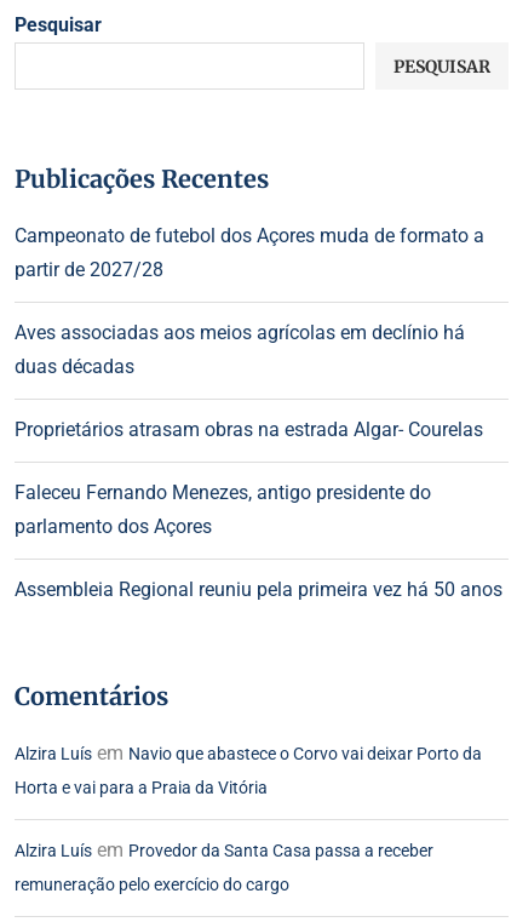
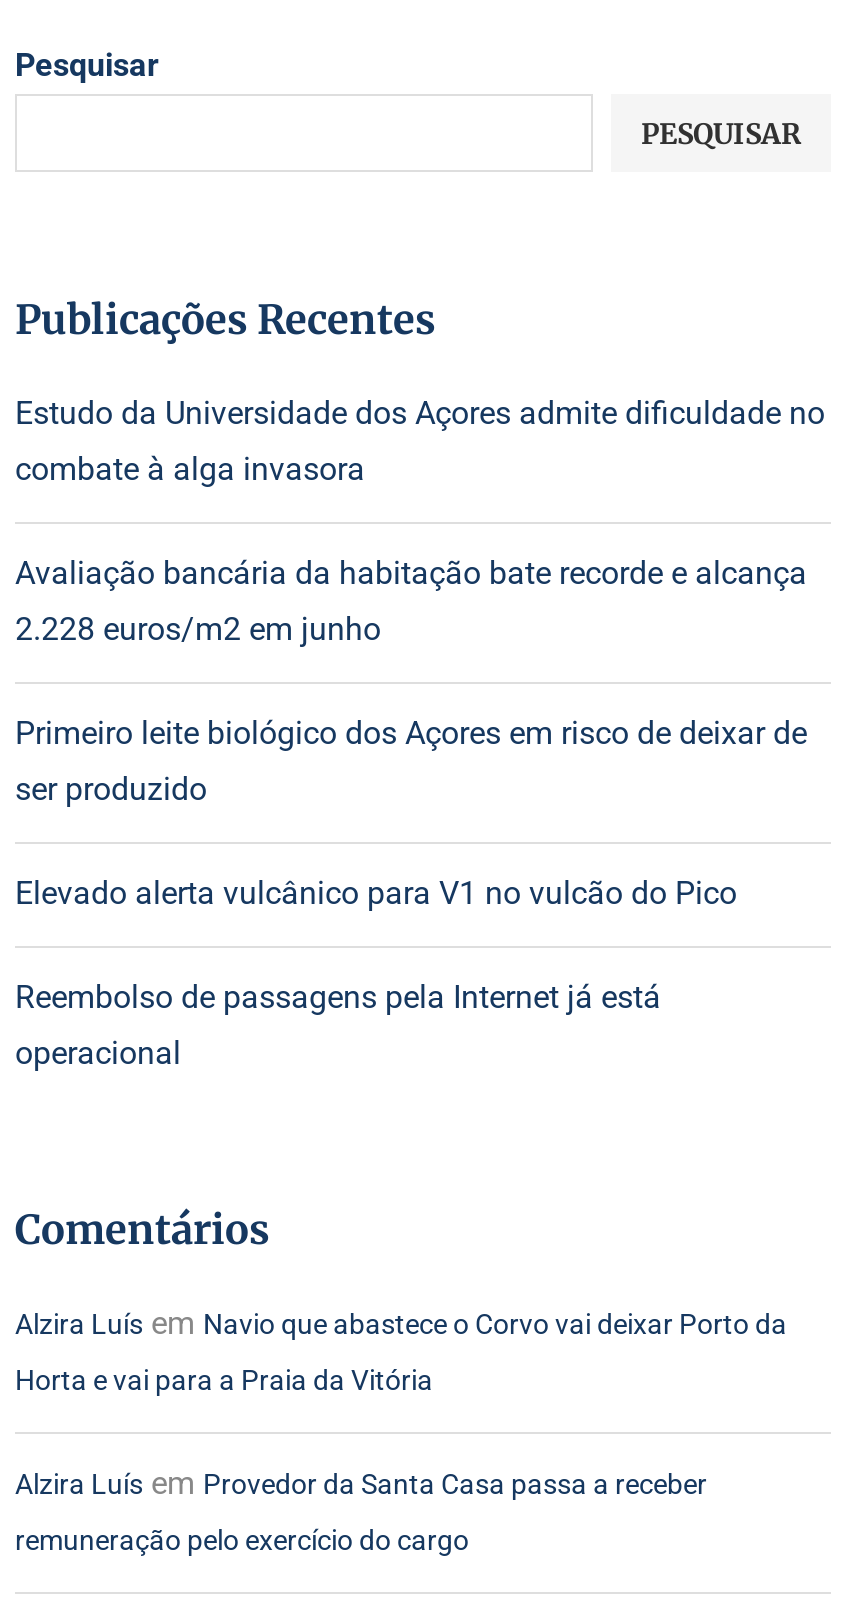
[15,224,502,601] Campeonato de futebol dos Açores muda de formato a | partir de 2027/28 | Aves associadas aos meios agrícolas em declínio há | duas décadas | Proprietários atrasam obras na estrada Algar- Courelas | Faleceu Fernando Menezes, antigo presidente do | parlamento dos Açores | Assembleia Regional reuniu pela primeira vez há 50 anos -> [15,394,825,1072] Estudo da Universidade dos Açores admite dificuldade no | combate à alga invasora | Avaliação bancária da habitação bate recorde e alcança | 2.228 euros/m2 em junho | Primeiro leite biológico dos Açores em risco de deixar de | ser produzido | Elevado alerta vulcânico para V1 no vulcão do Pico | Reembolso de passagens pela Internet já está | operacional

